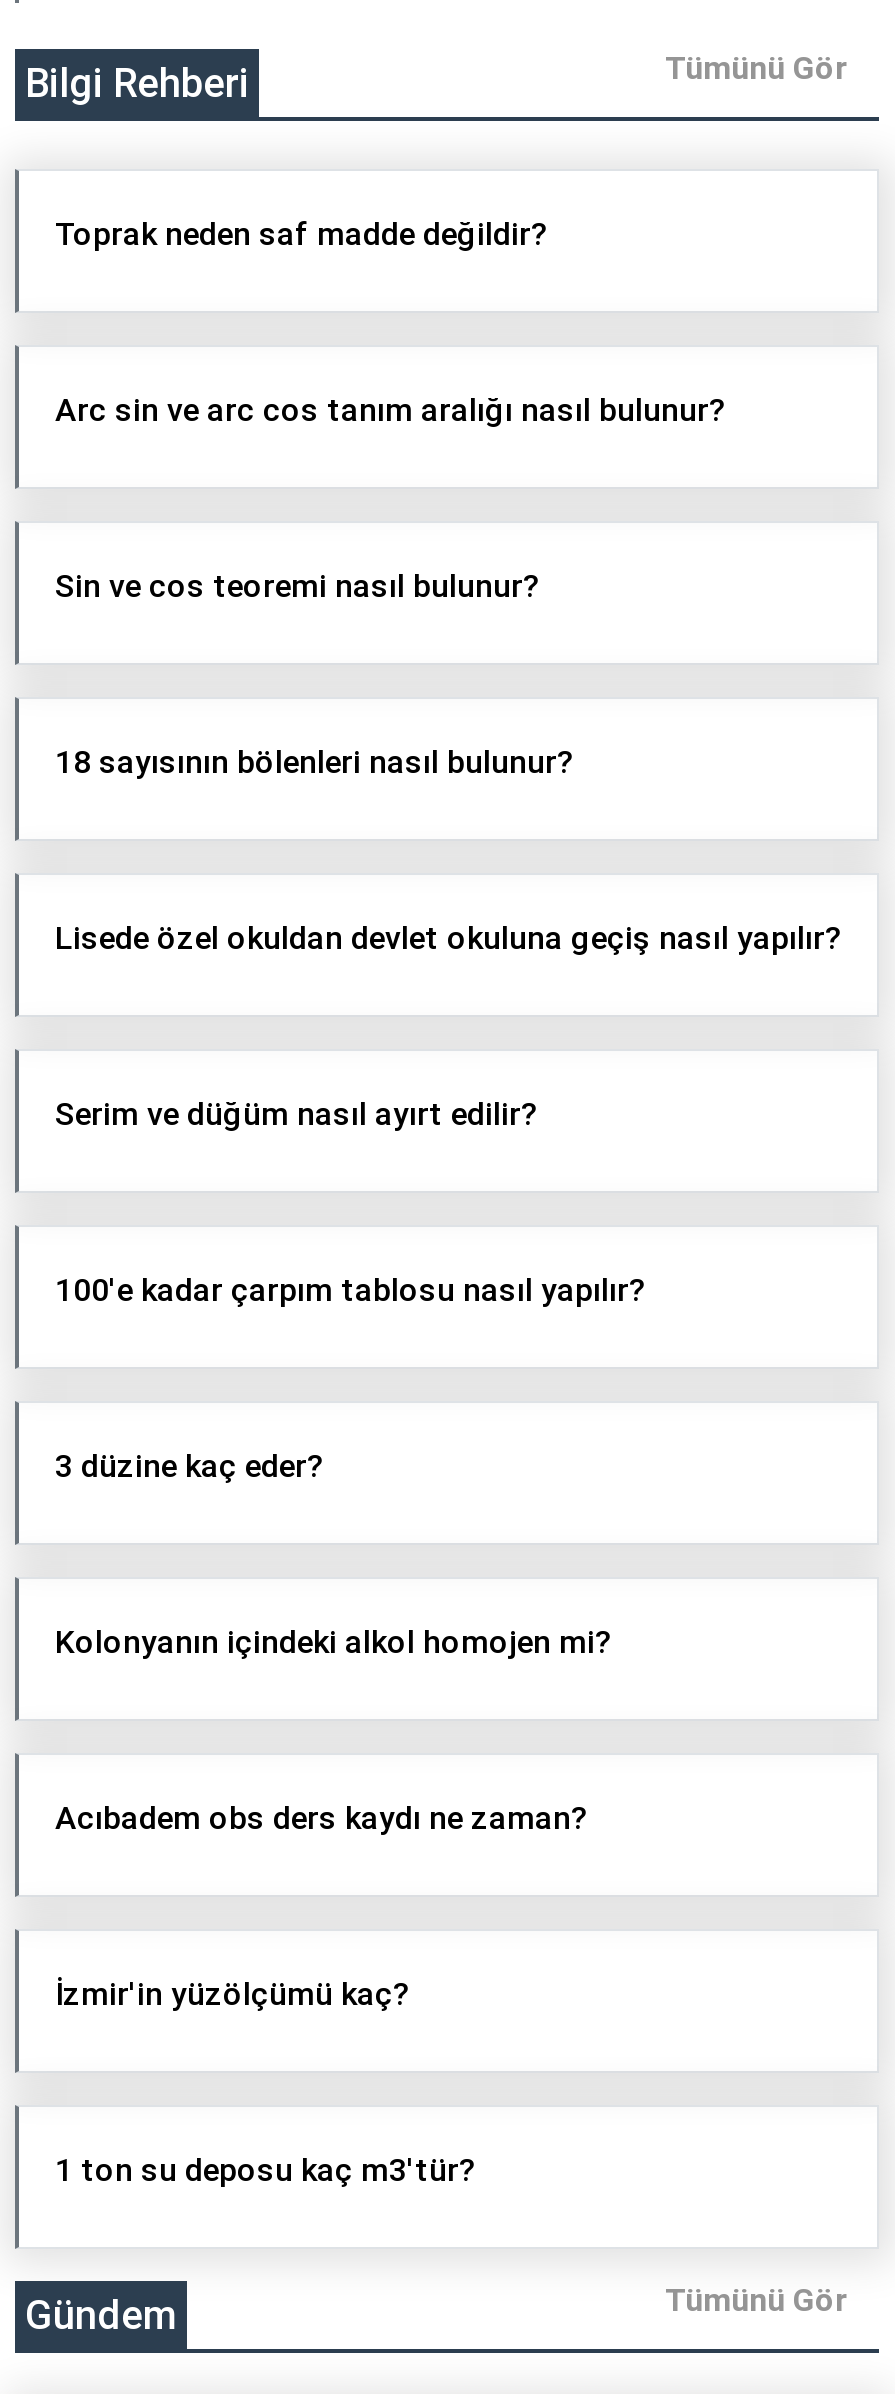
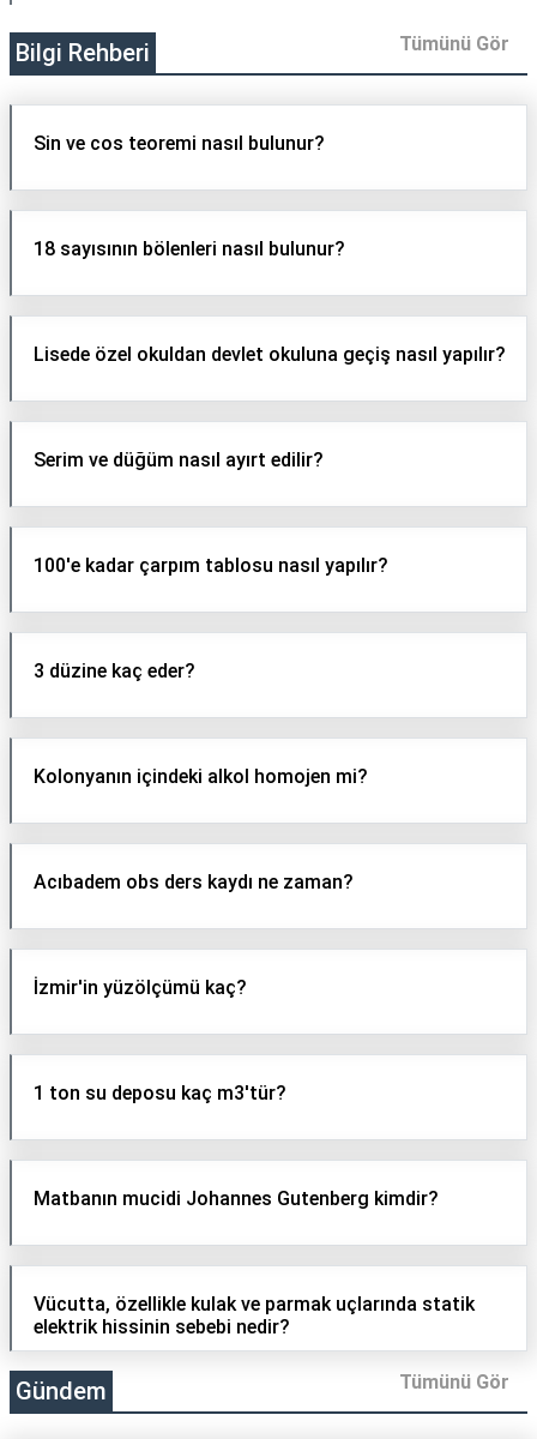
[55,216,549,254] Toprak neden saf madde değildir? -> none
[55,392,727,430] Arc sin ve arc cos tanım aralığı nasıl bulunur? -> none
moved [55,568,843,2190] -> [34,133,506,1105]: Sin ve cos teoremi nasıl bulunur? | 18 sayısının bölenleri nasıl bulunur? | Lisede özel okuldan devlet okuluna geçiş nasıl yapılır? | ... | İzmir'in yüzölçümü kaç? | 1 ton su deposu kaç m3'tür?
none -> [34,1188,439,1211] Matbanın mucidi Johannes Gutenberg kimdir?
none -> [34,1293,475,1339] Vücutta, özellikle kulak ve parmak uçlarında statik | elektrik hissinin sebebi nedir?

